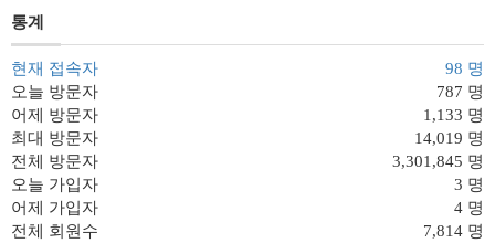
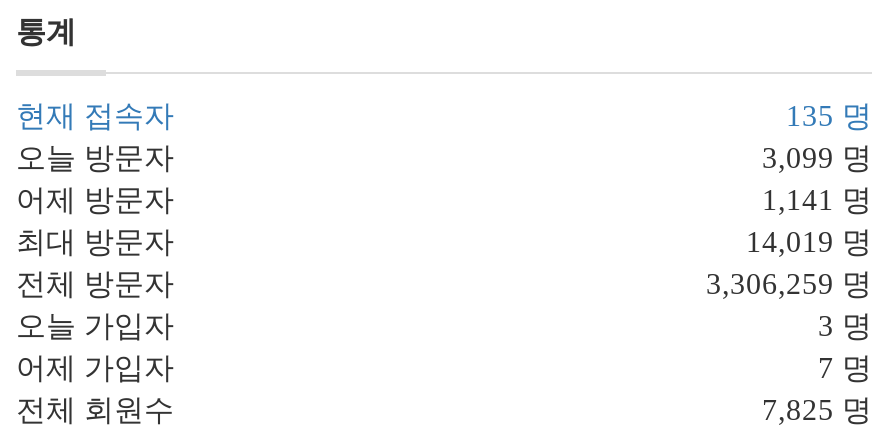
[445,60,484,78] 98 명 -> [786,100,872,132] 135 명
[436,83,484,101] 787 명 -> [762,142,872,174] 3,099 명
[423,106,484,124] 1,133 명 -> [762,184,872,216] 1,141 명
[392,153,484,170] 3,301,845 명 -> [706,268,872,300] 3,306,259 명
[454,199,484,217] 4 명 -> [818,352,872,384] 7 명
[423,222,484,240] 7,814 명 -> [762,394,872,426] 7,825 명

